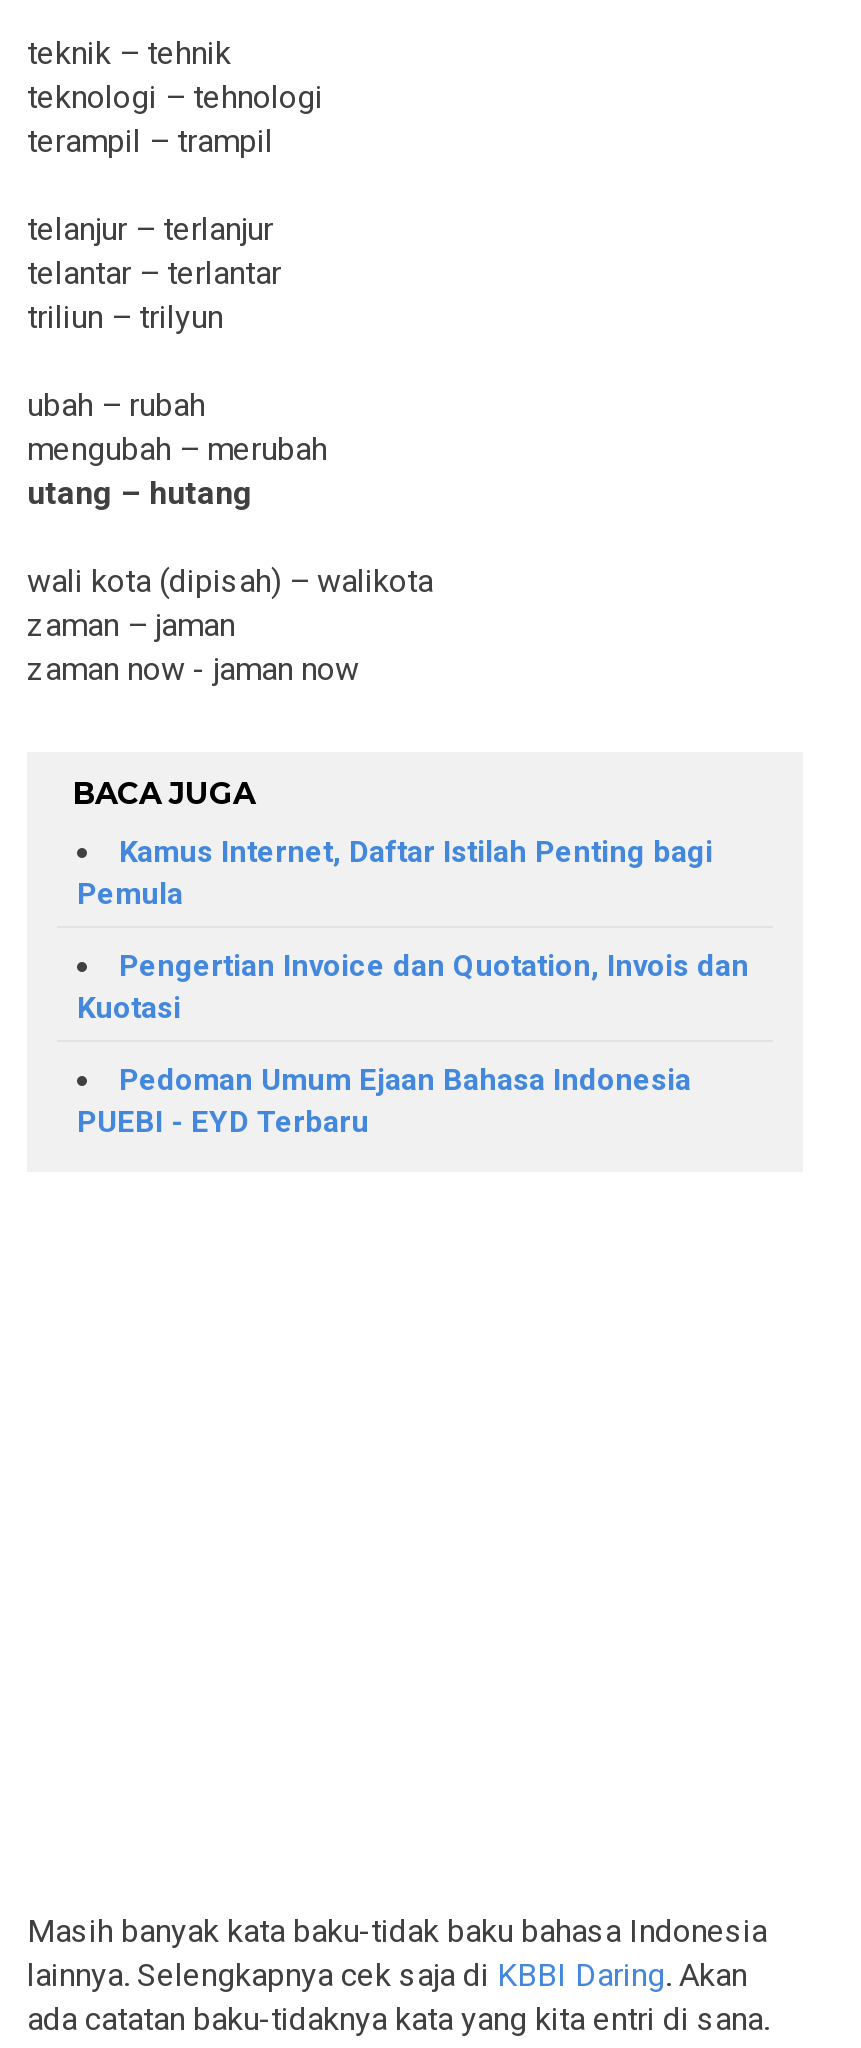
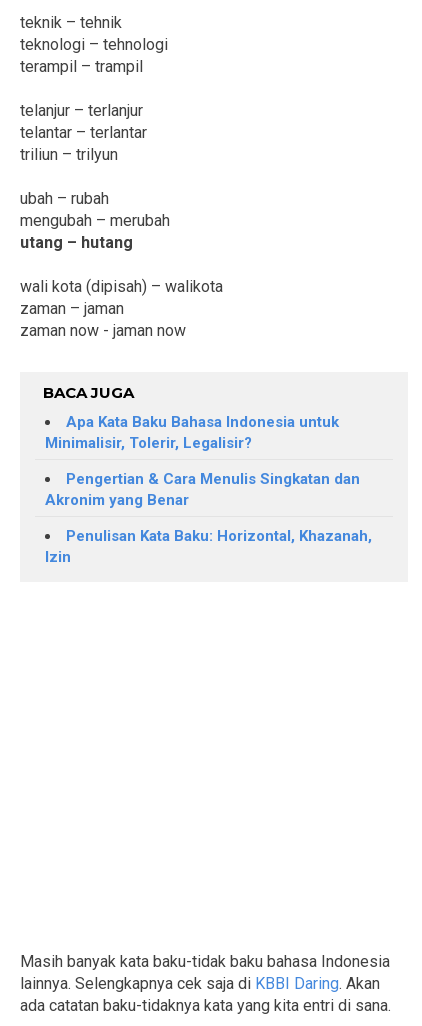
[77,835,713,913] Kamus Internet, Daftar Istilah Penting bagi | Pemula -> [45,413,339,452] Apa Kata Baku Bahasa Indonesia untuk | Minimalisir, Tolerir, Legalisir?
[77,948,749,1026] Pengertian Invoice dan Quotation, Invois dan | Kuotasi -> [45,470,360,509] Pengertian & Cara Menulis Singkatan dan | Akronim yang Benar
[77,1062,691,1140] Pedoman Umum Ejaan Bahasa Indonesia | PUEBI - EYD Terbaru -> [45,527,372,566] Penulisan Kata Baku: Horizontal, Khazanah, | Izin

